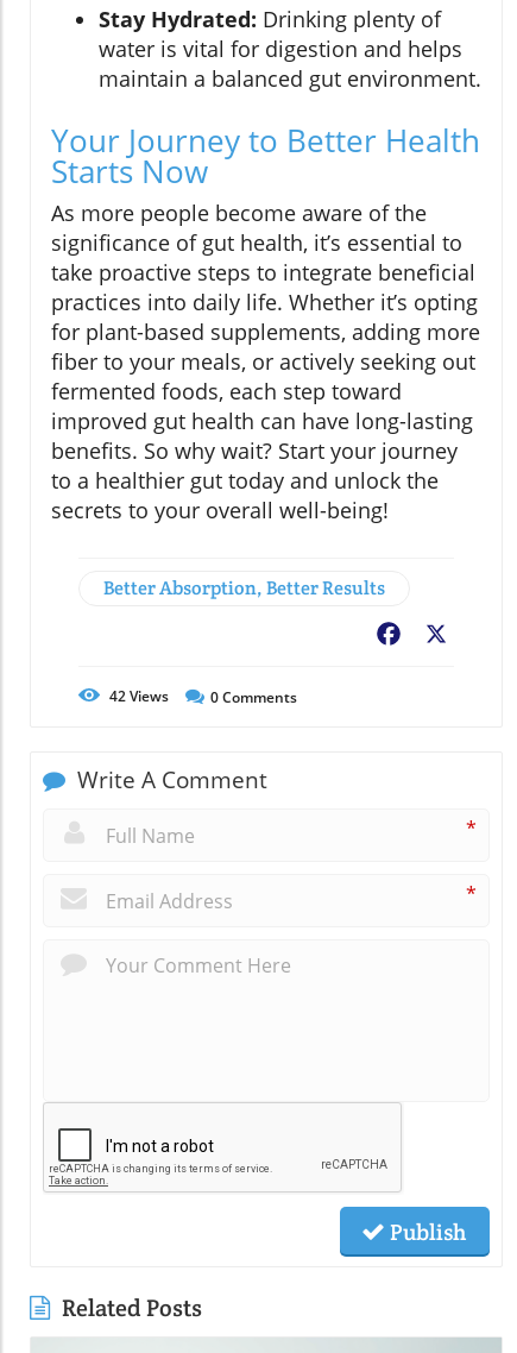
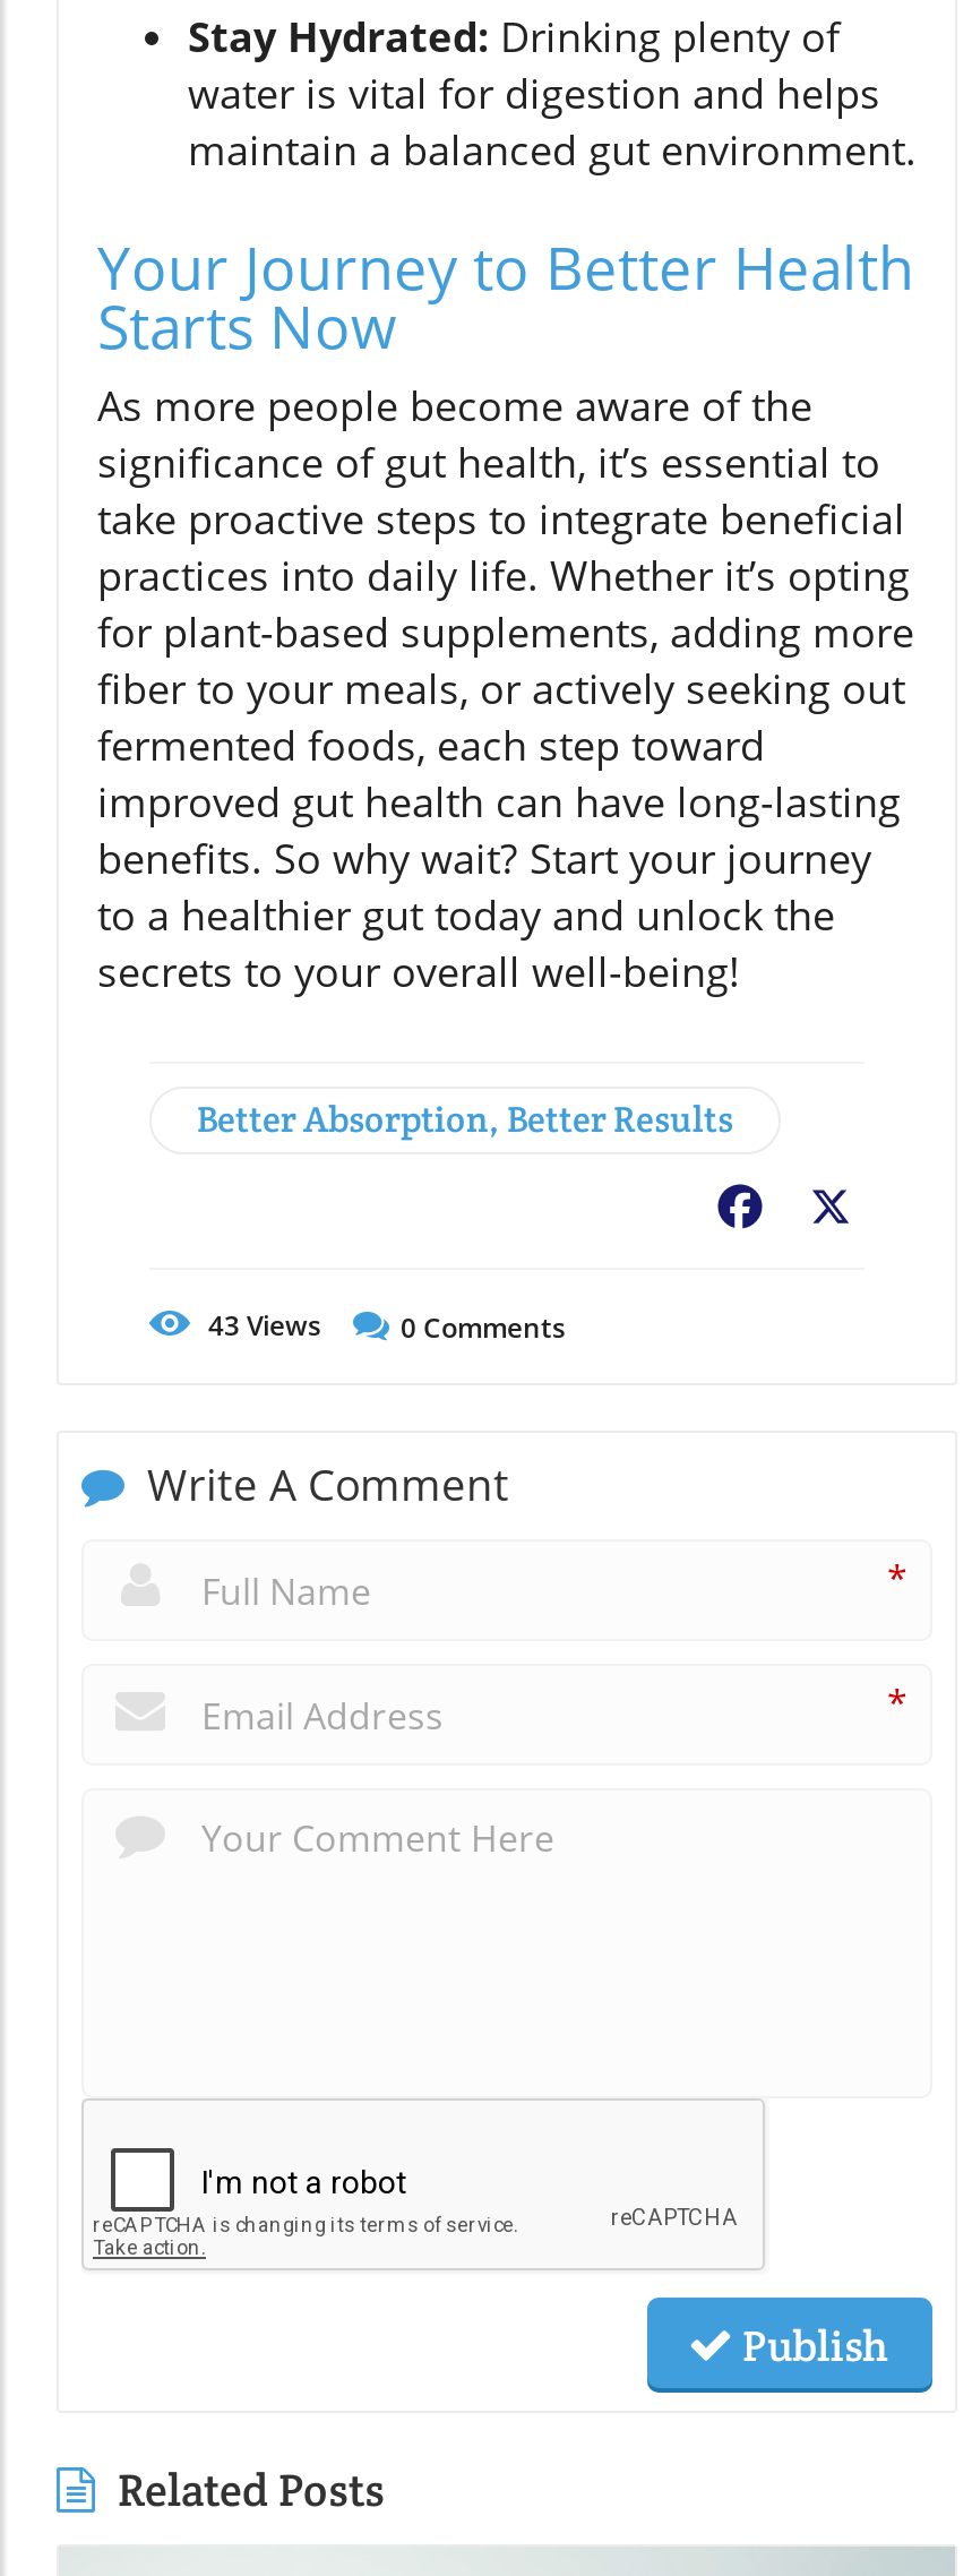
[109,686,169,706] 42 Views -> [208,1307,321,1345] 43 Views

